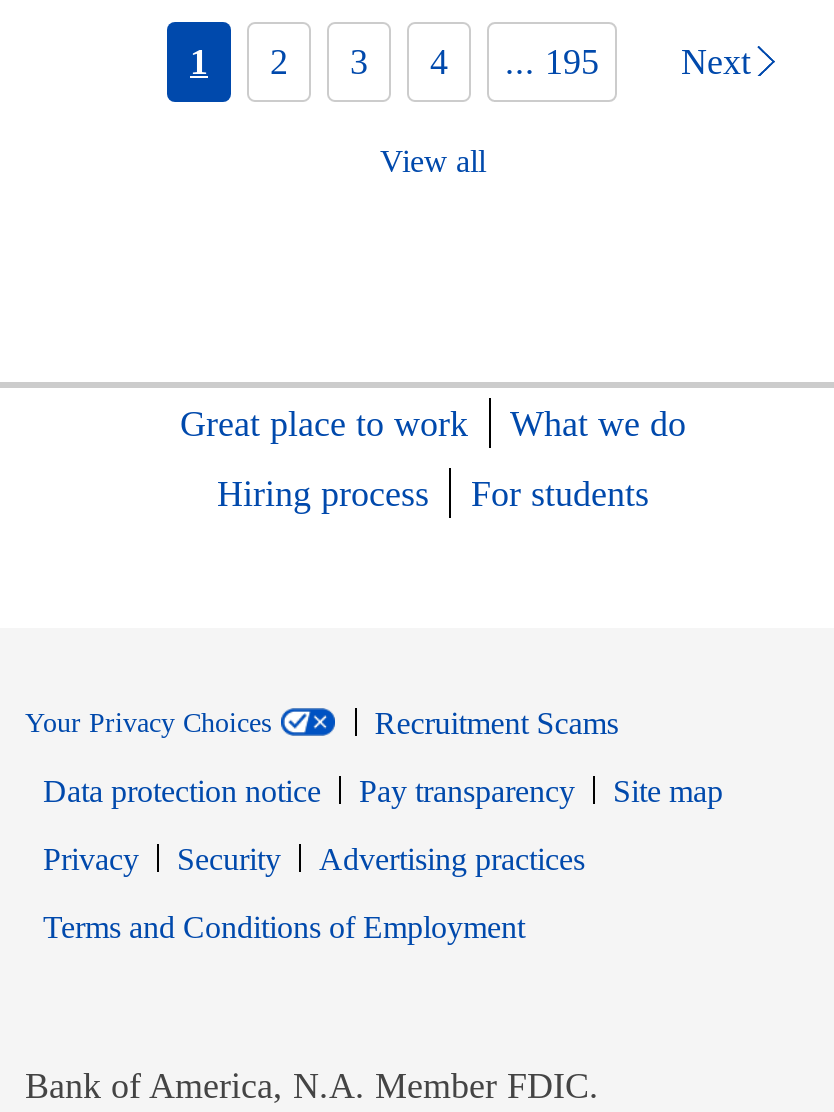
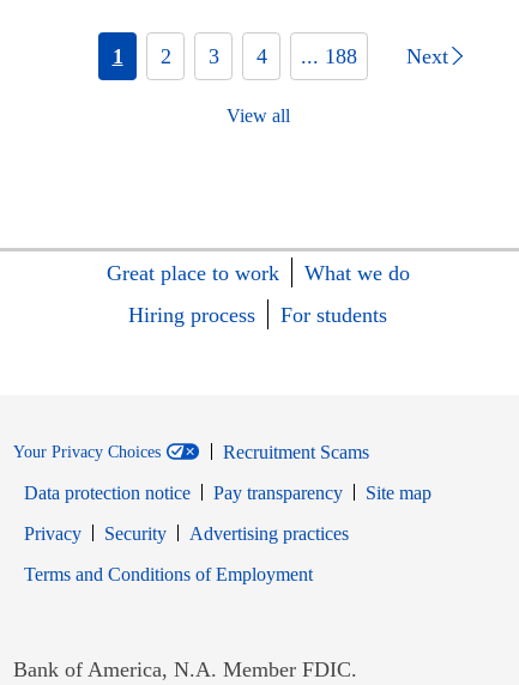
[190,41,599,81] 1 2 3 4 ... 195 -> [112,44,357,68] 1 2 3 4 ... 188

